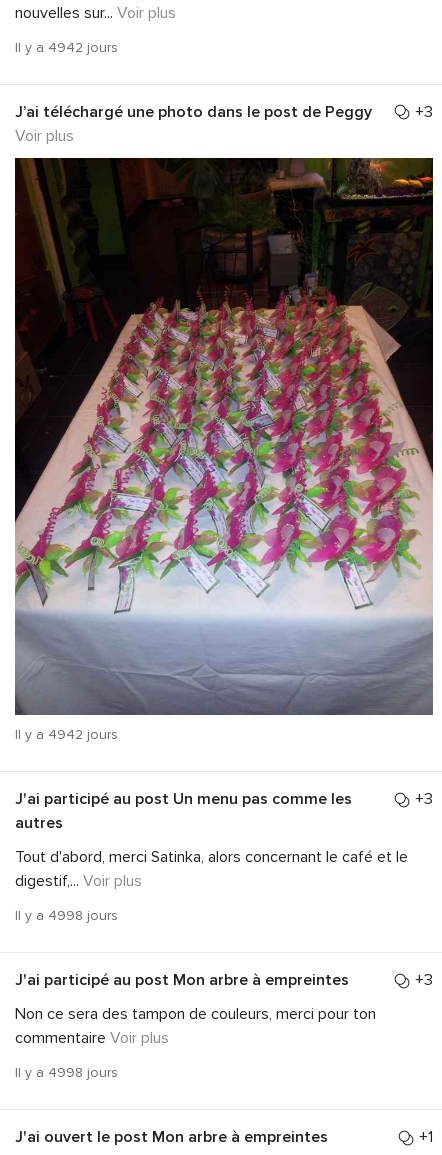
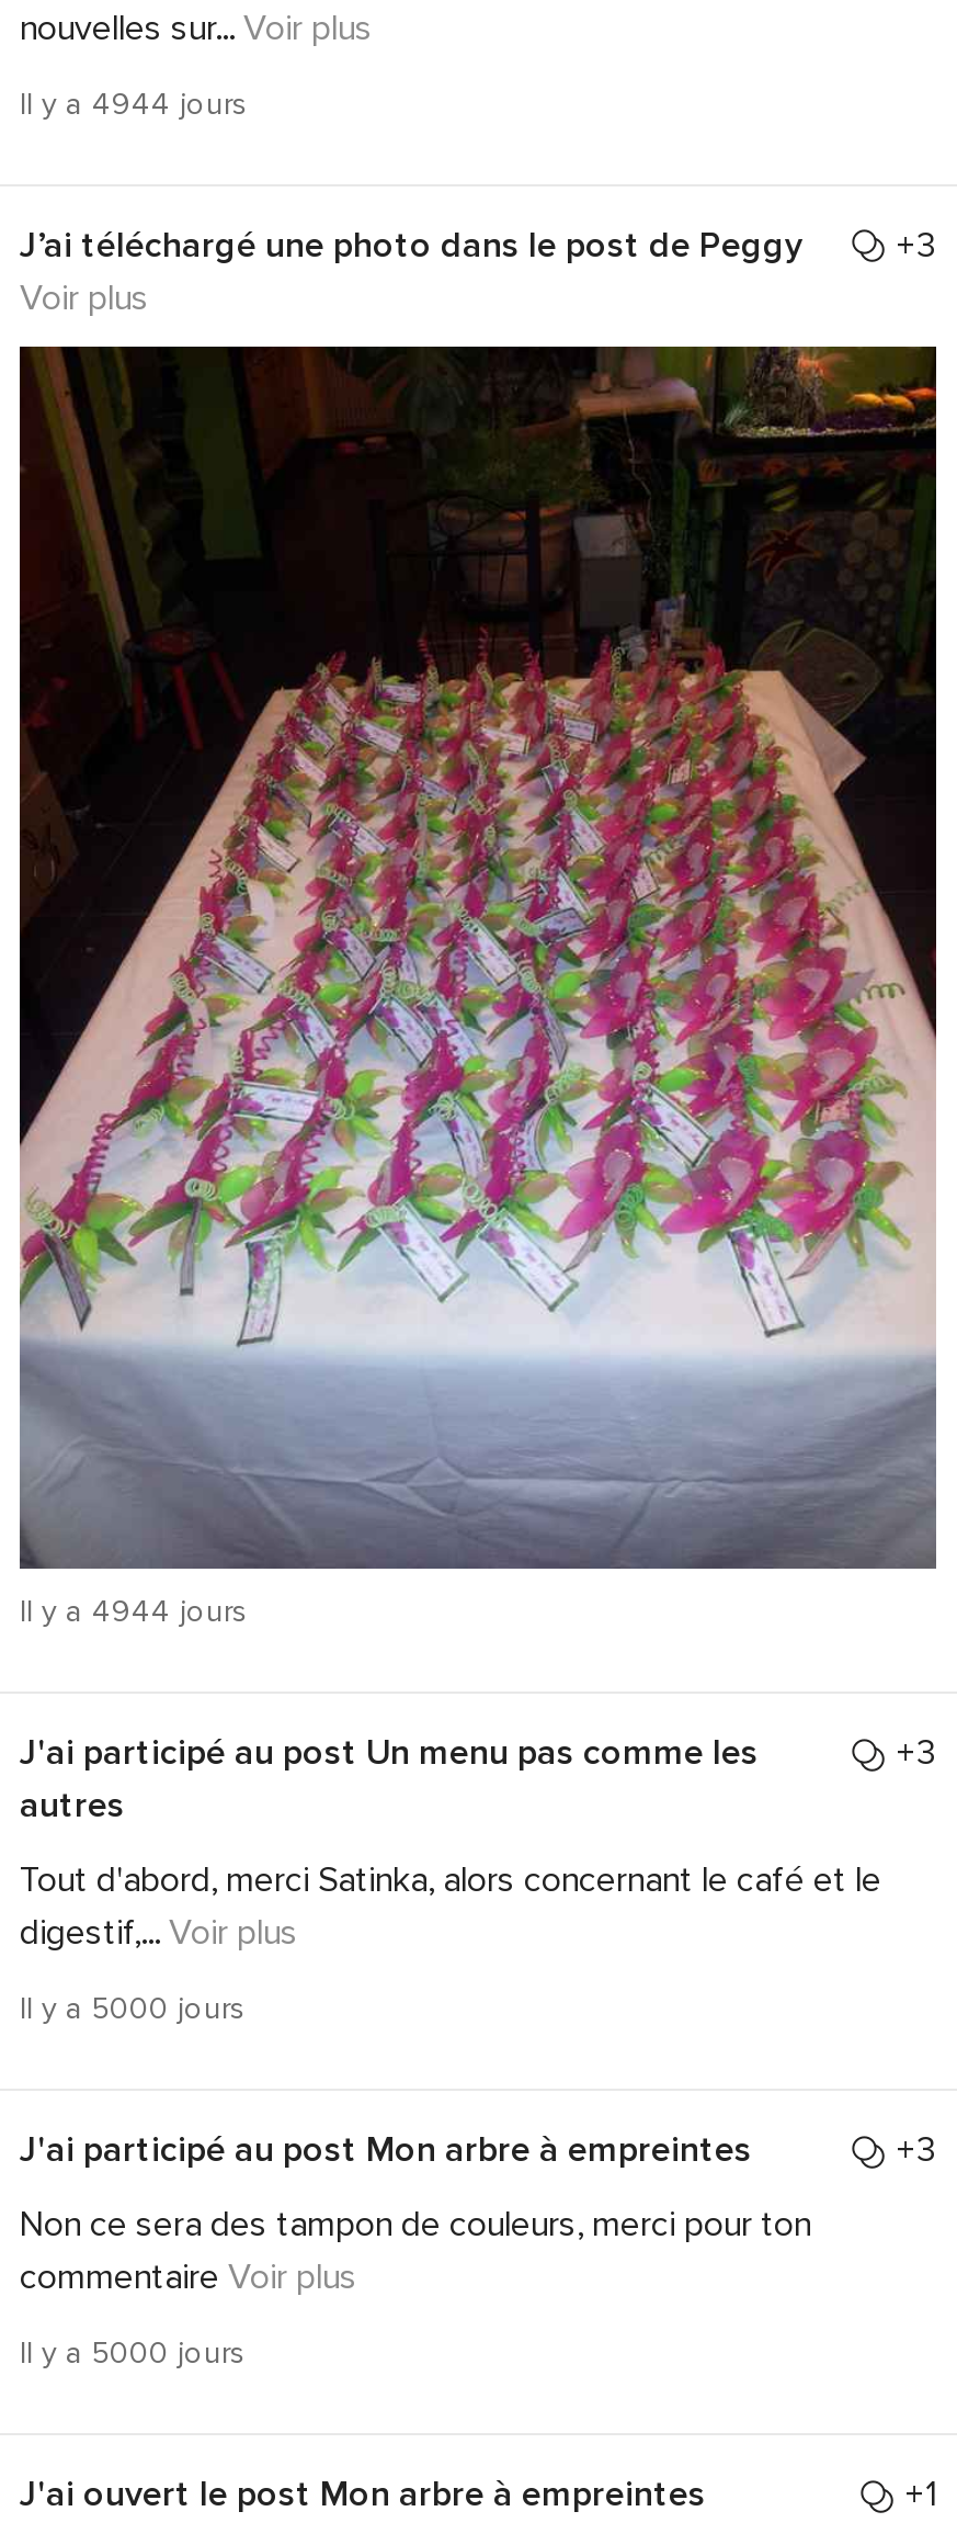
[15,39,118,56] Il y a 4942 jours -> [20,85,248,122] Il y a 4944 jours
[15,726,118,743] Il y a 4942 jours -> [20,1593,248,1630] Il y a 4944 jours
[15,907,118,924] Il y a 4998 jours -> [20,1990,246,2027] Il y a 5000 jours
[15,1064,118,1081] Il y a 4998 jours -> [20,2334,246,2372] Il y a 5000 jours

